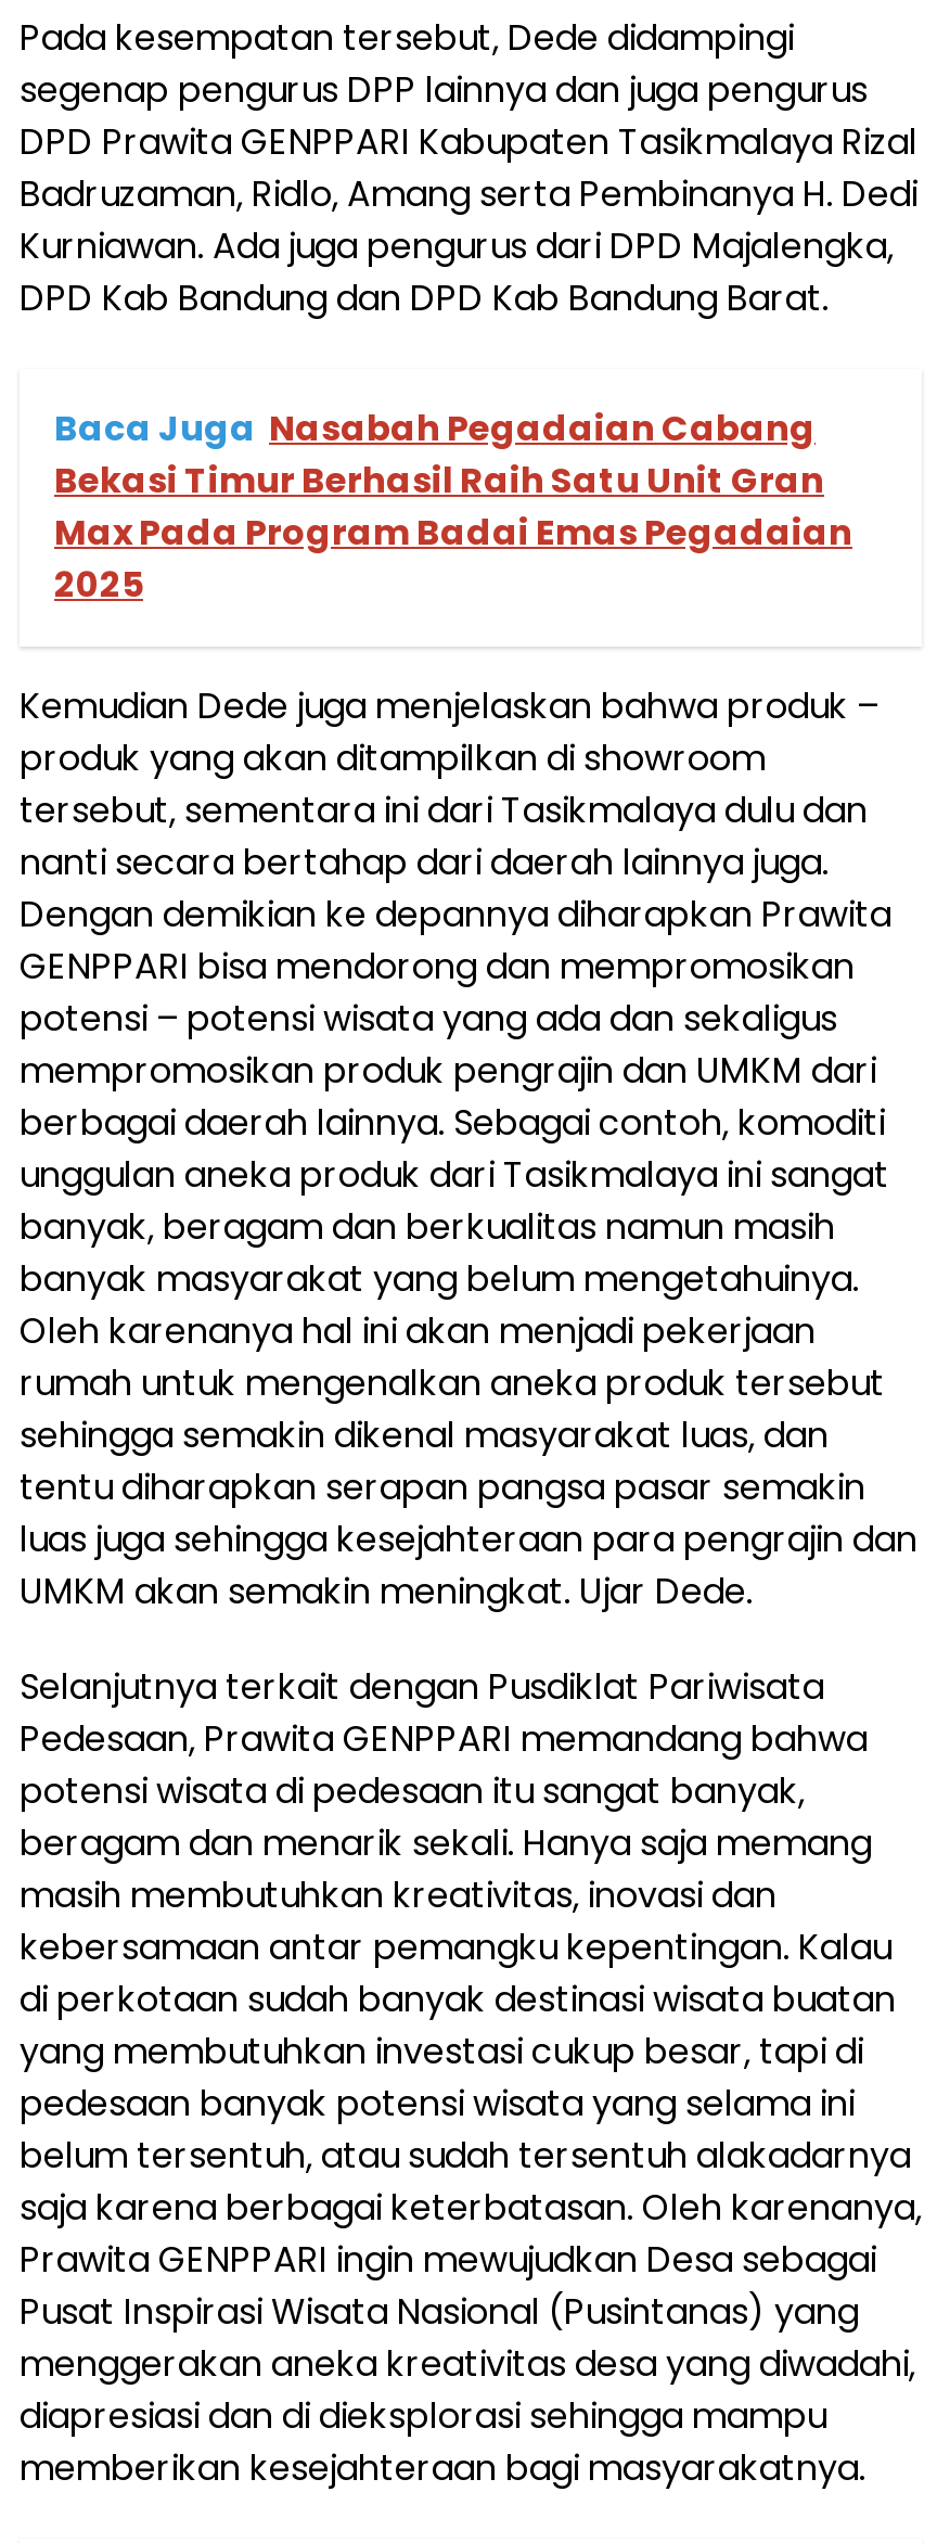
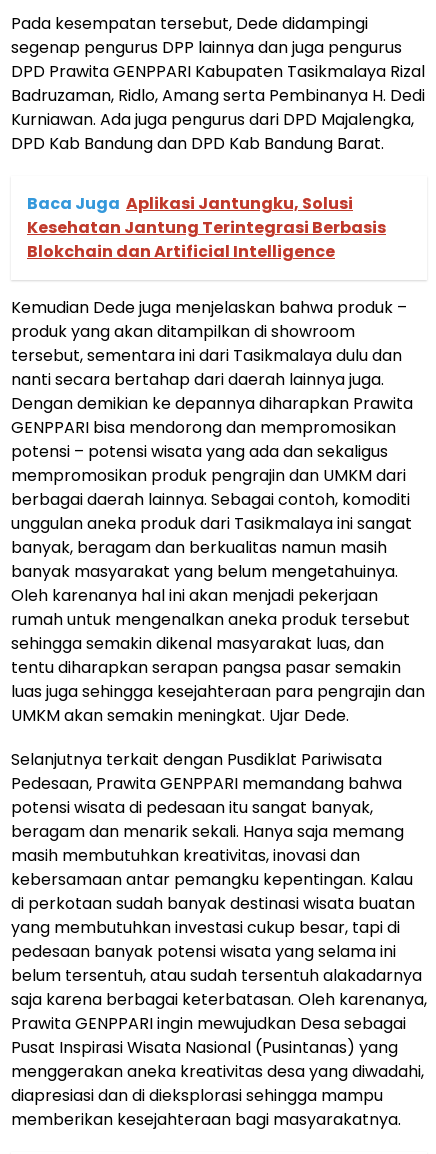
[54,404,852,610] Baca Juga Nasabah Pegadaian Cabang | Bekasi Timur Berhasil Raih Satu Unit Gran | Max Pada Program Badai Emas Pegadaian | 2025 -> [27,192,386,263] Baca Juga Aplikasi Jantungku, Solusi | Kesehatan Jantung Terintegrasi Berbasis | Blokchain dan Artificial Intelligence

